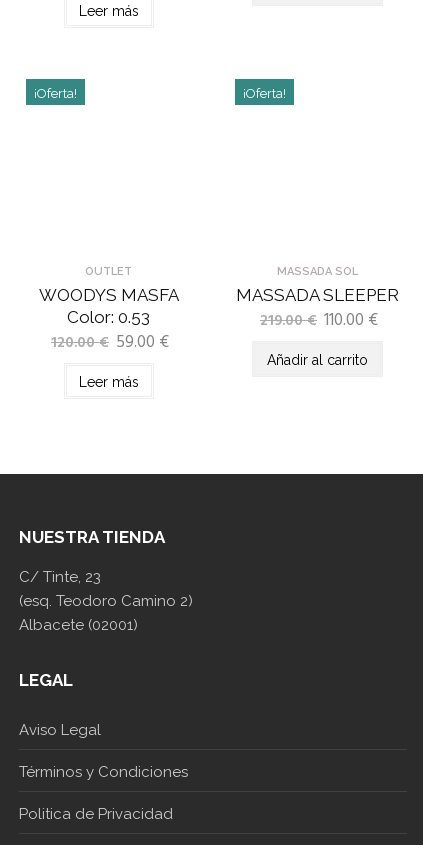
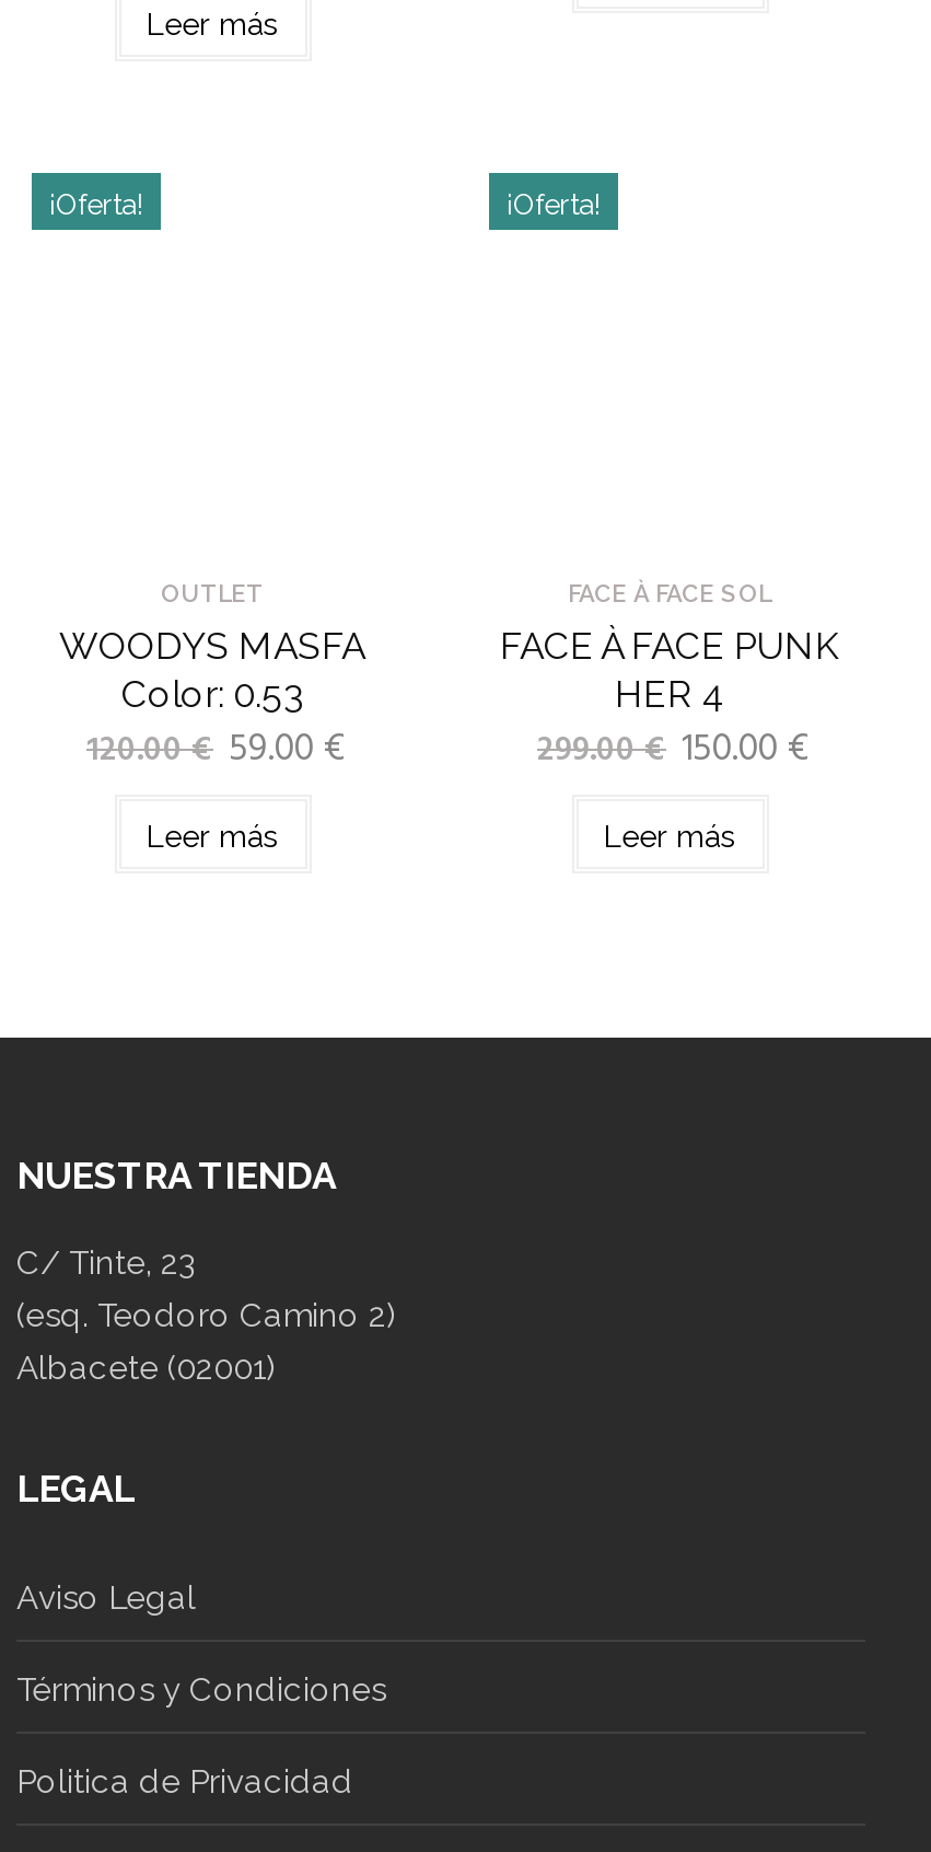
[236,265,399,334] MASSADA SOL | MASSADA SLEEPER | 219.00€ 110.00 € -> [500,580,839,779] FACE À FACE SOL | FACE À FACE PUNK | HER 4 | 299.00€ 150.00 €
[267,352,368,368] Añadir al carrito -> [604,819,735,854] Leer más

